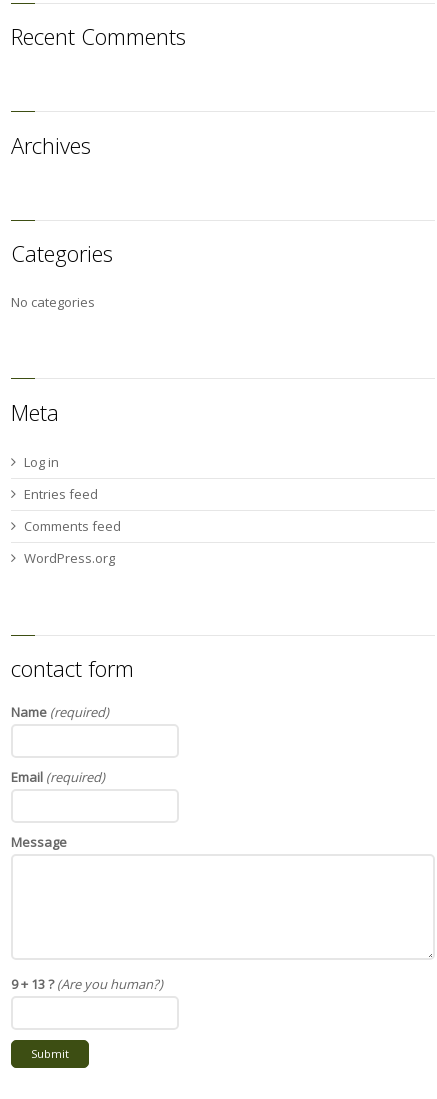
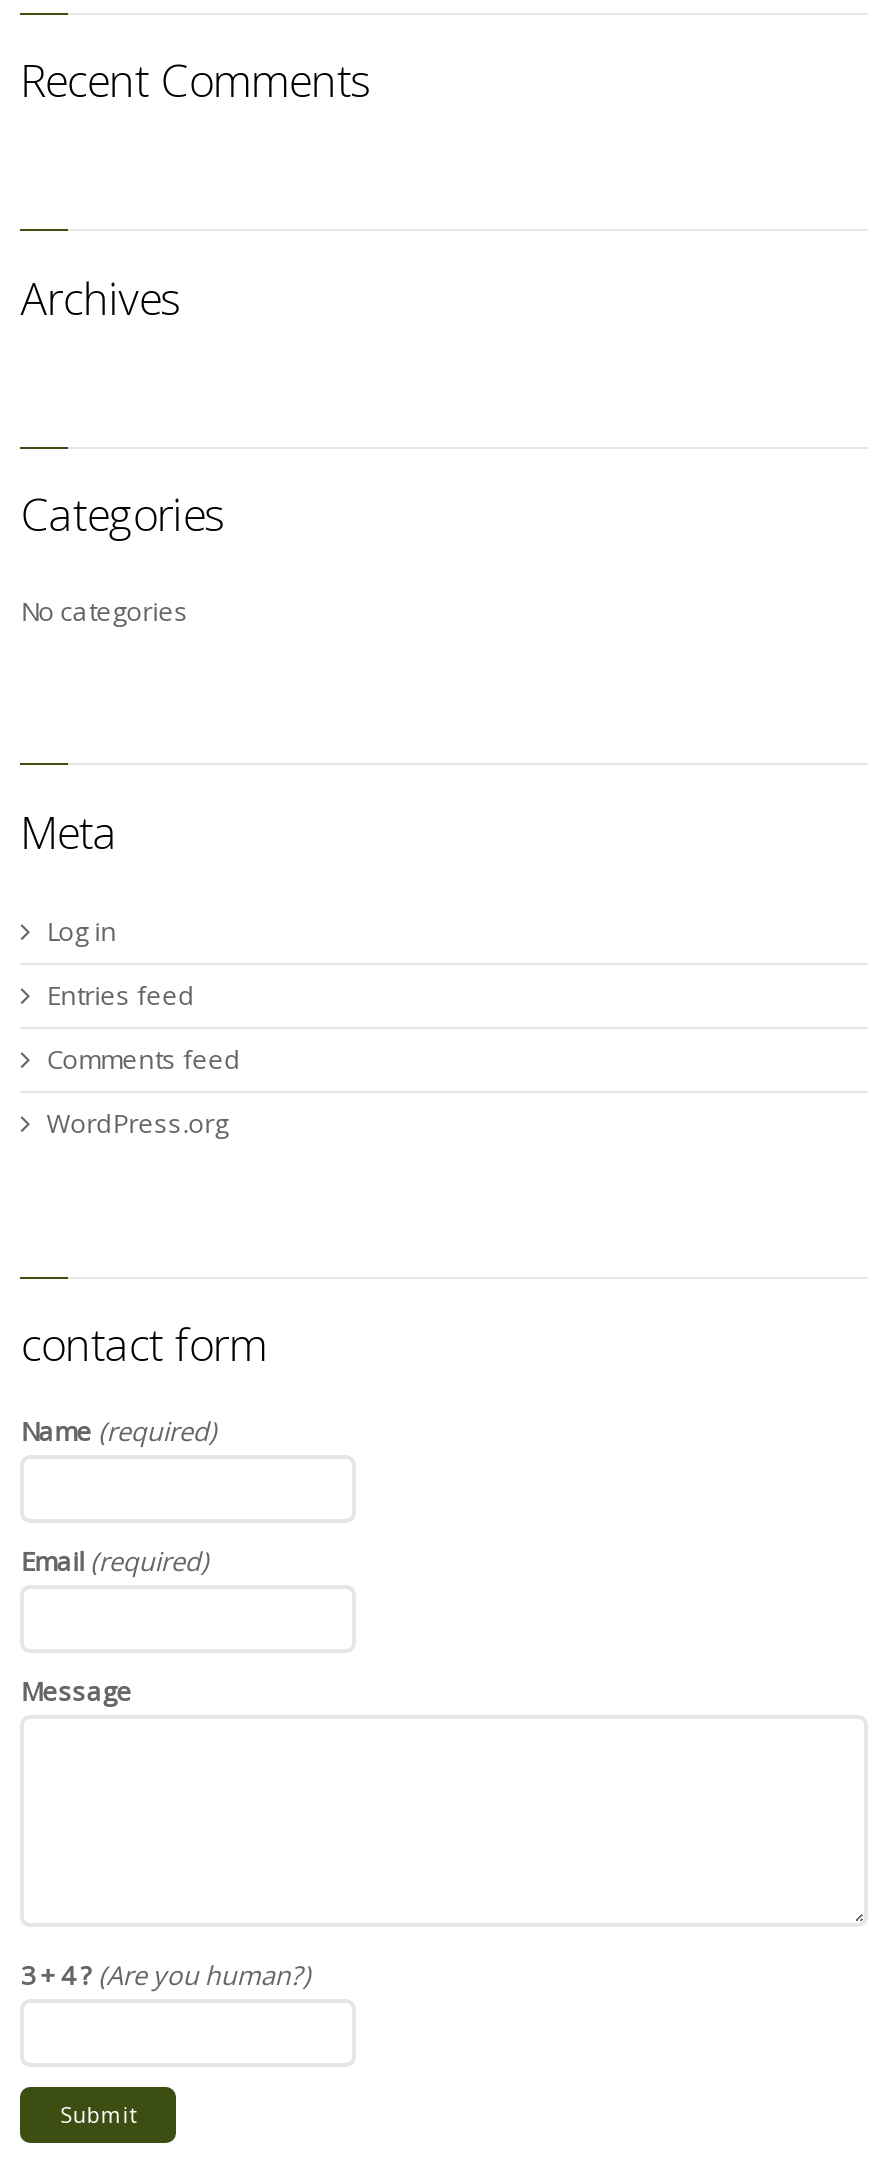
[11,975,163,993] 9 + 13 ? (Are you human?) -> [20,1957,310,1993] 3 + 4 ? (Are you human?)

